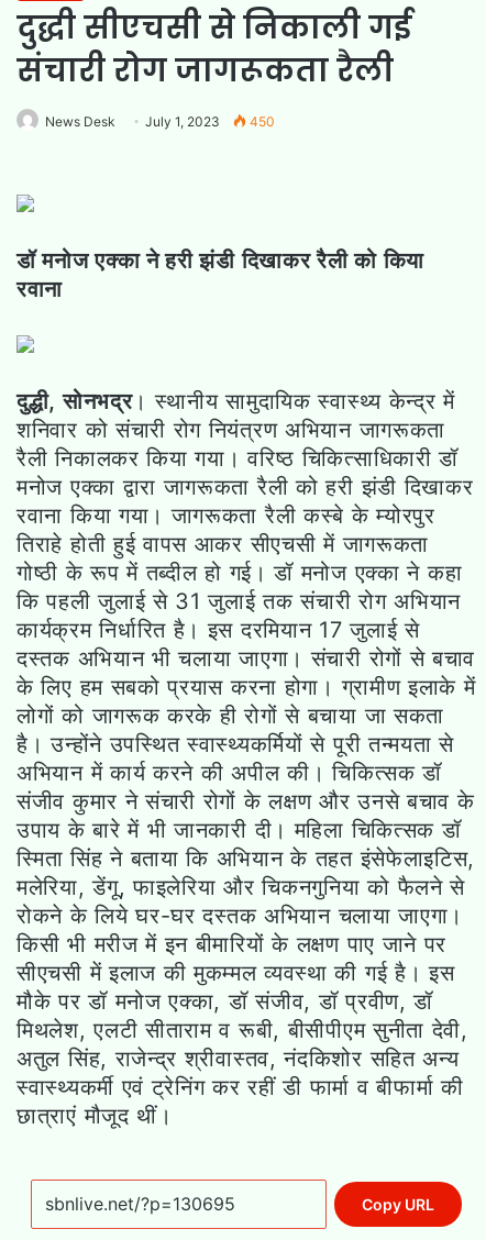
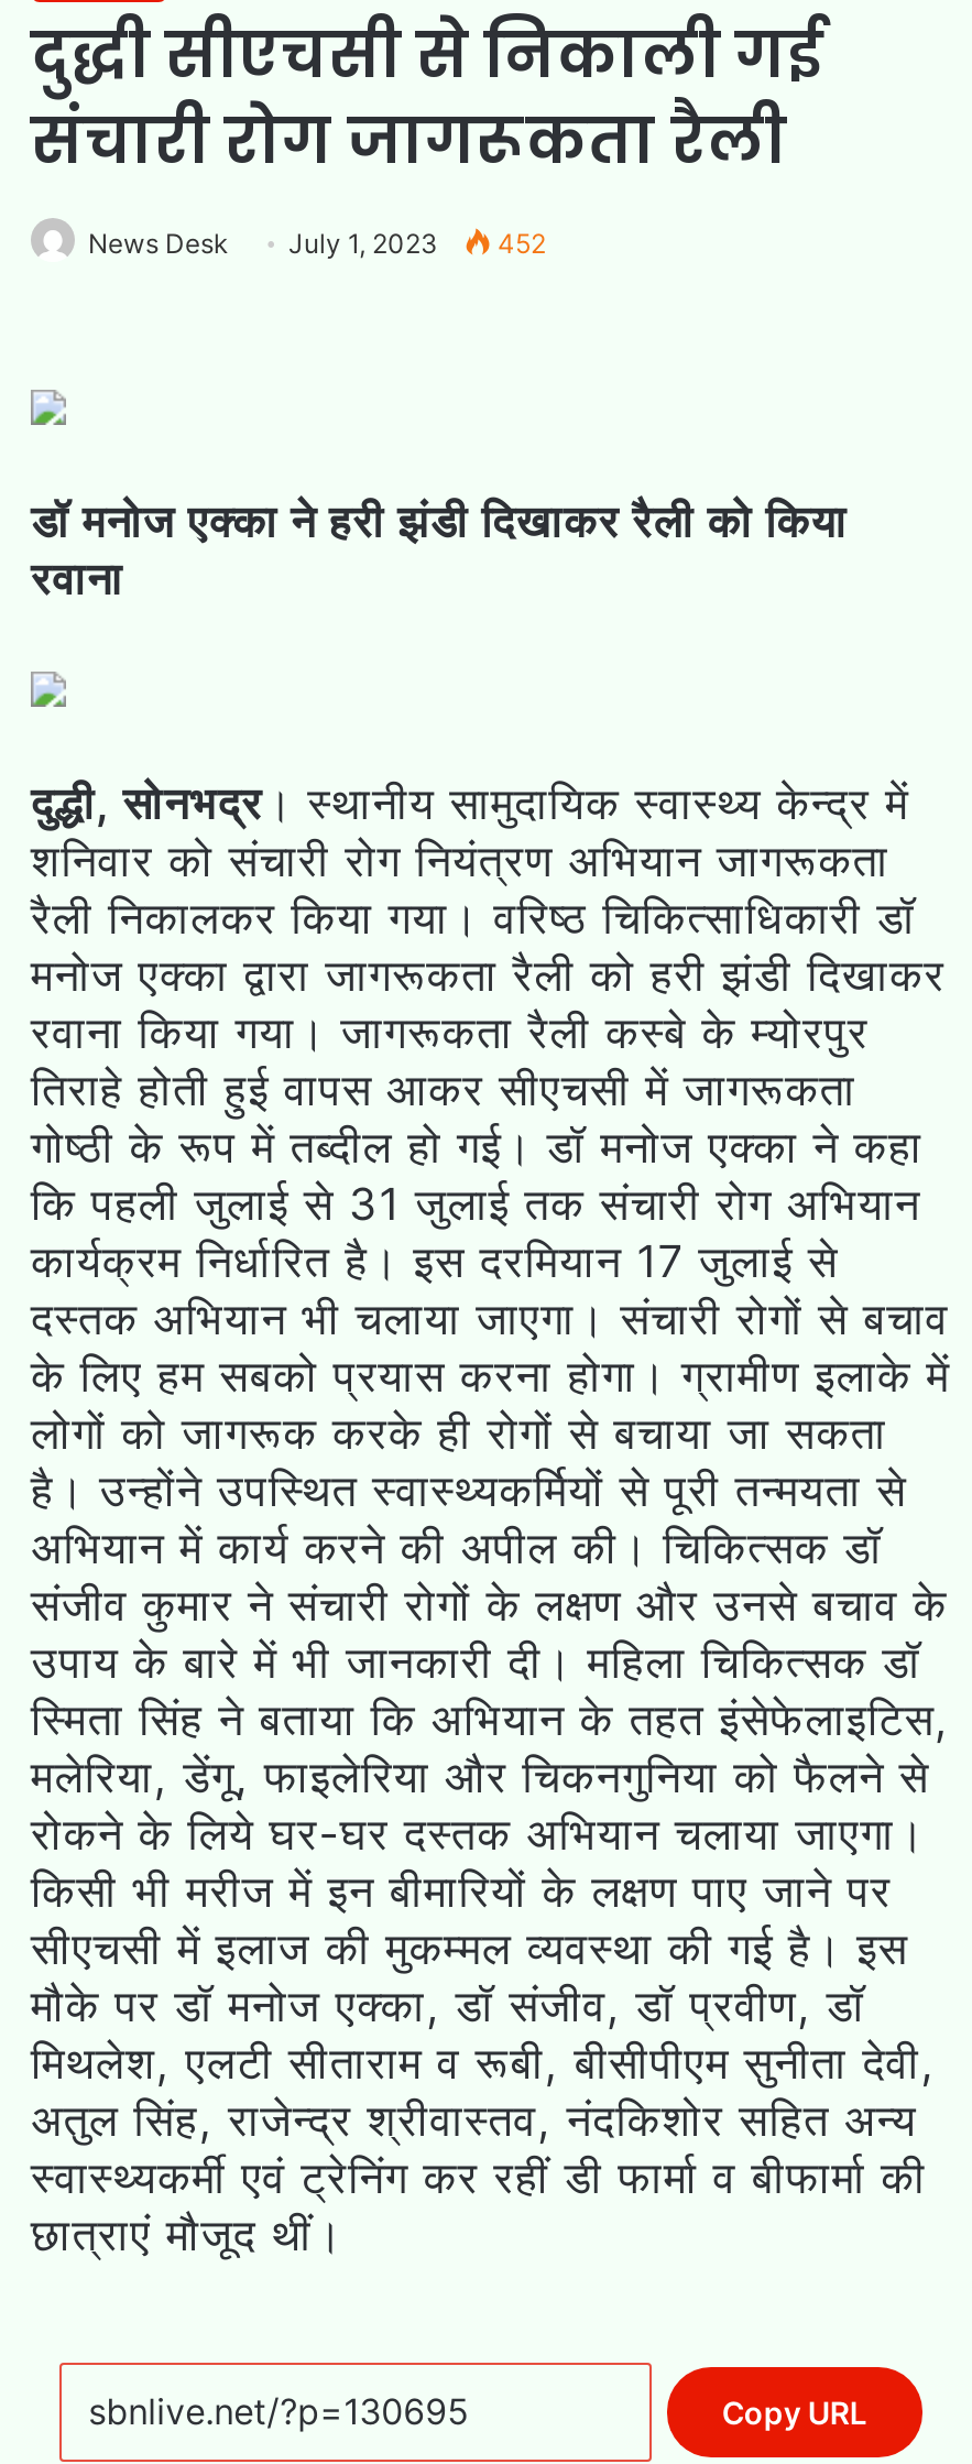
[45,113,275,130] News Desk July 1, 2023 450 -> [88,227,546,260] News Desk July 1, 2023 452

